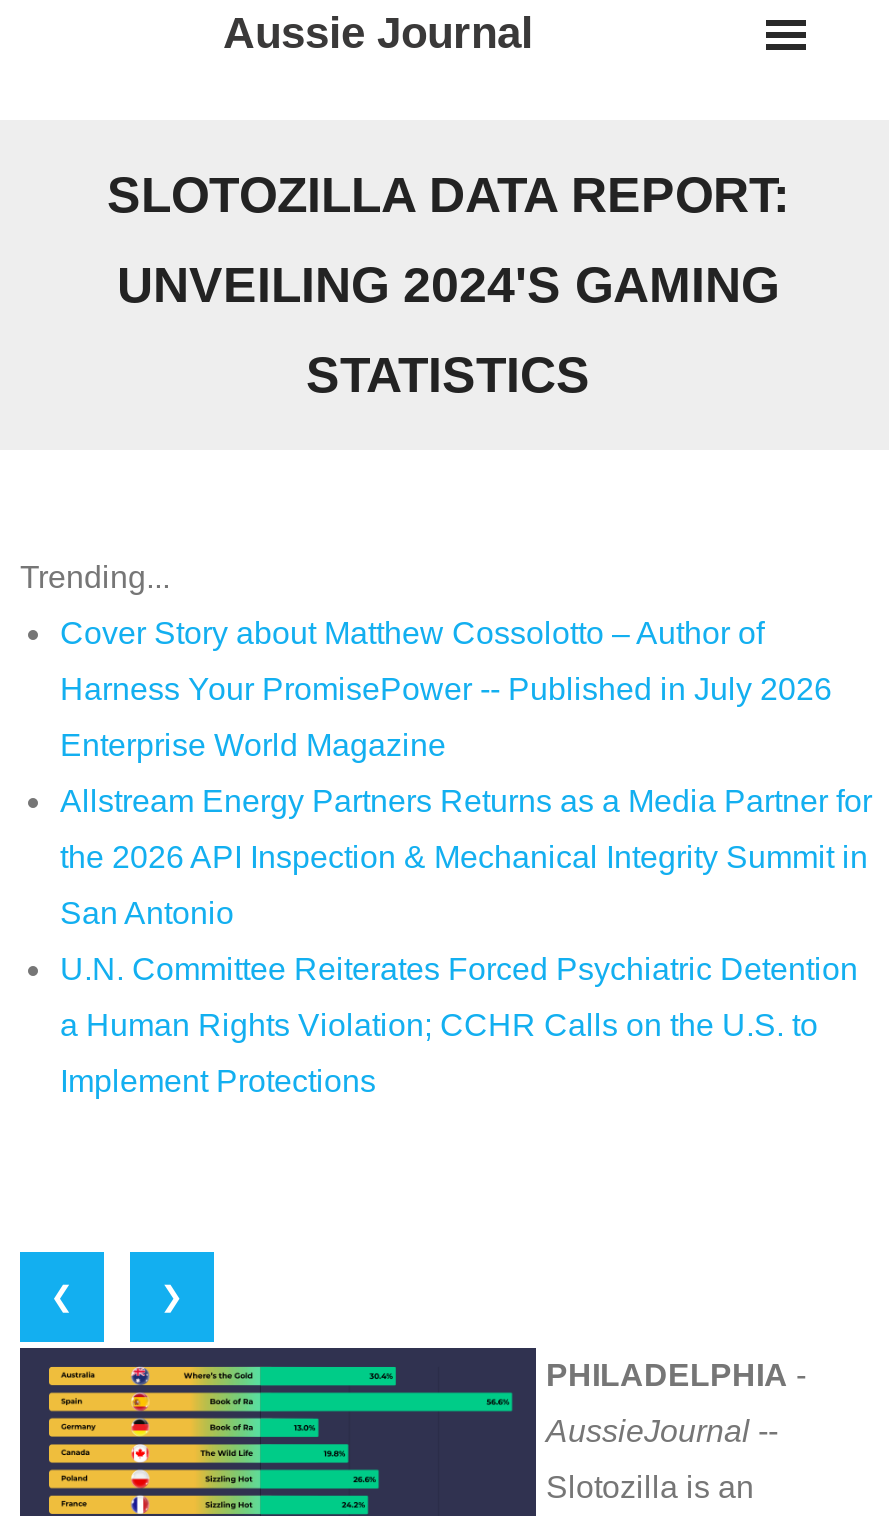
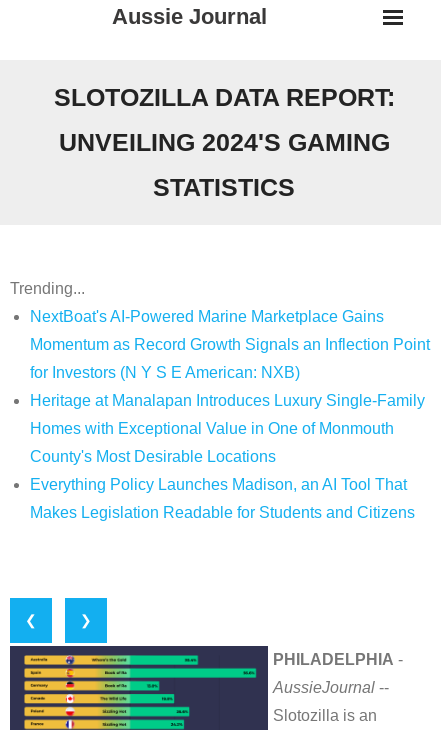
[60,616,872,1098] Cover Story about Matthew Cossolotto – Author of | Harness Your PromisePower -- Published in July 2026 | Enterprise World Magazine | Allstream Energy Partners Returns as a Media Partner for | the 2026 API Inspection & Mechanical Integrity Summit in | San Antonio | U.N. Committee Reiterates Forced Psychiatric Detention | a Human Rights Violation; CCHR Calls on the U.S. to | Implement Protections -> [30,308,430,521] NextBoat's AI-Powered Marine Marketplace Gains | Momentum as Record Growth Signals an Inflection Point | for Investors (N Y S E American: NXB) | Heritage at Manalapan Introduces Luxury Single-Family | Homes with Exceptional Value in One of Monmouth | County's Most Desirable Locations | Everything Policy Launches Madison, an AI Tool That | Makes Legislation Readable for Students and Citizens

